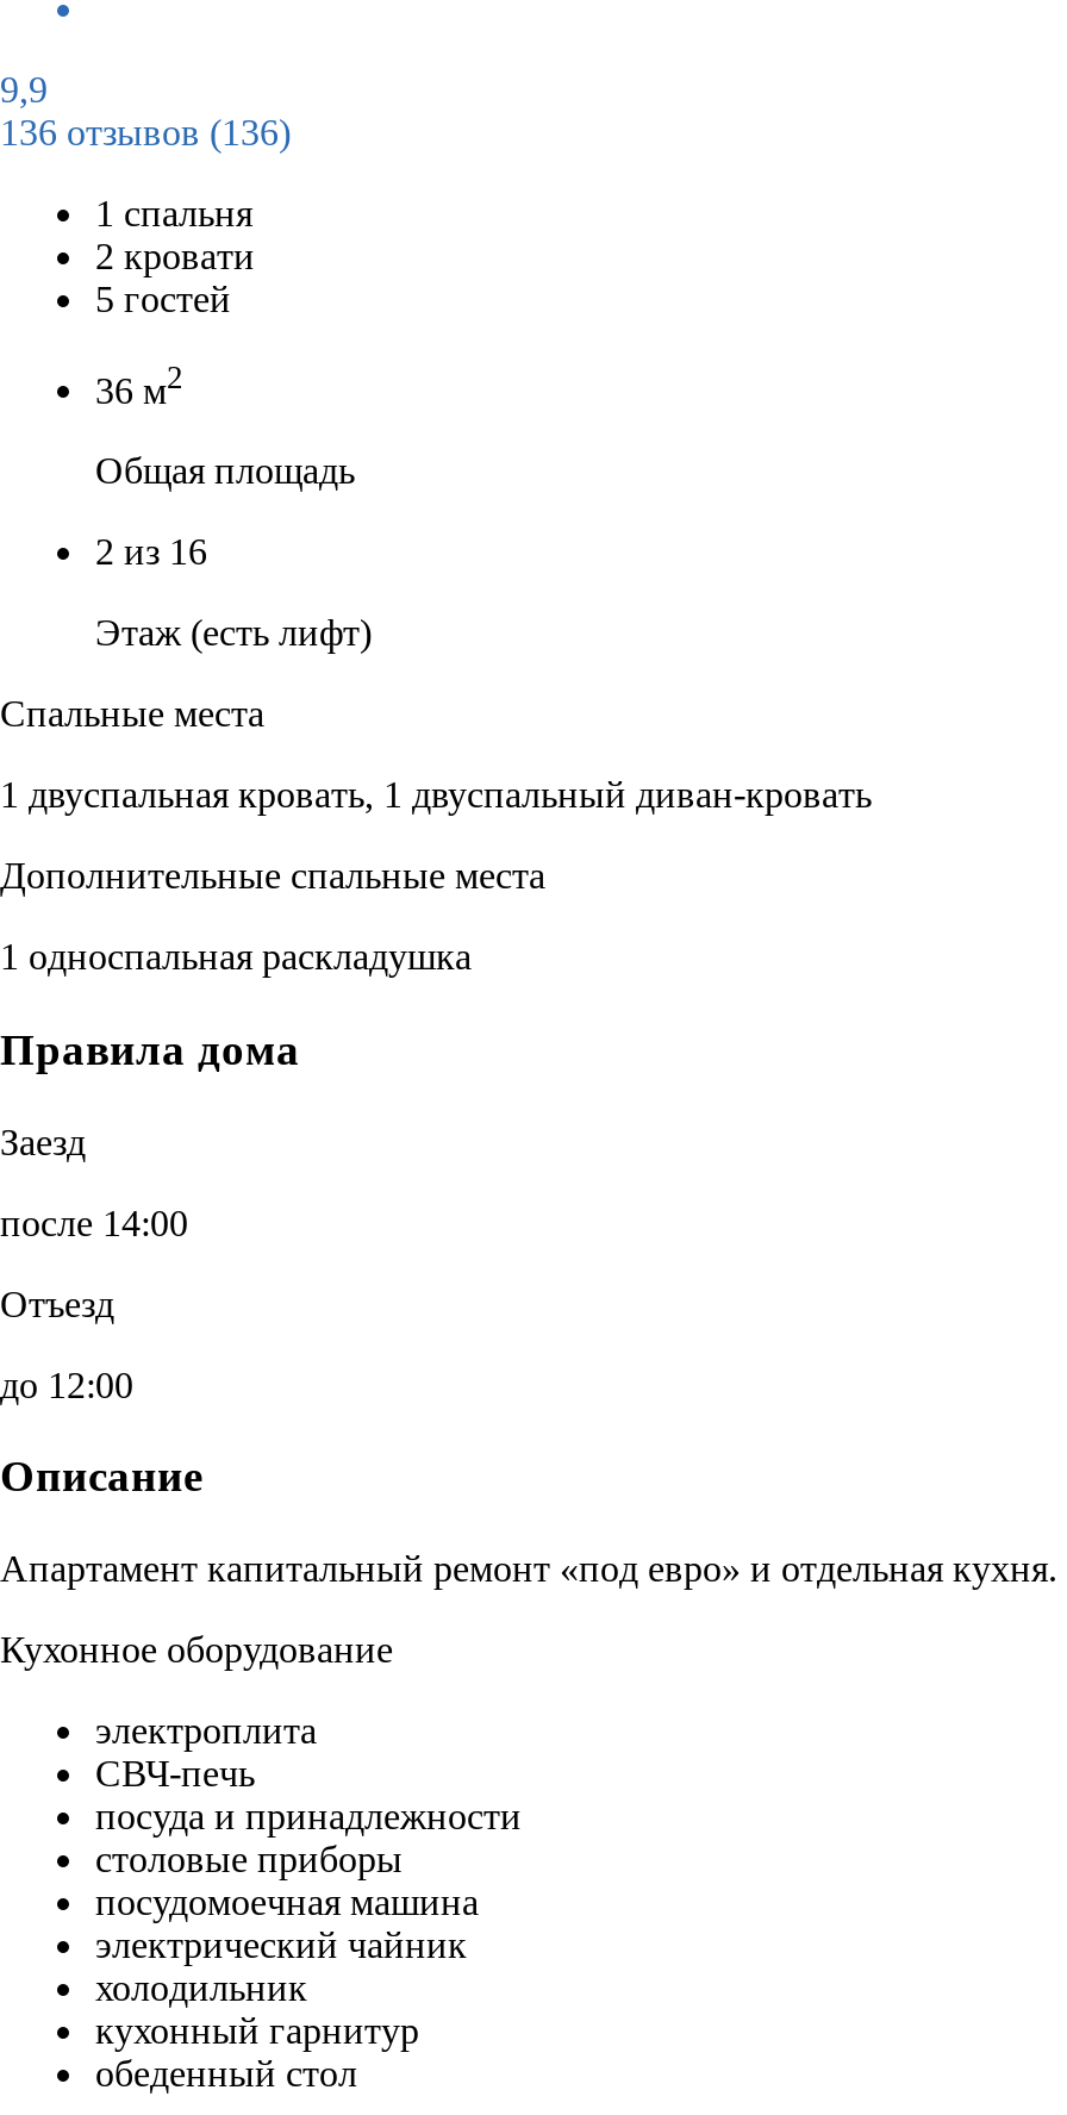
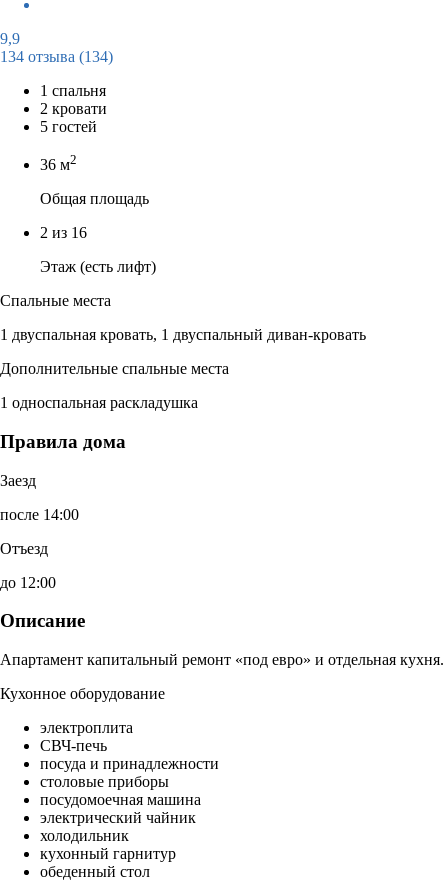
[0,112,291,152] 136 отзывов (136) -> [0,48,113,65] 134 отзыва (134)

